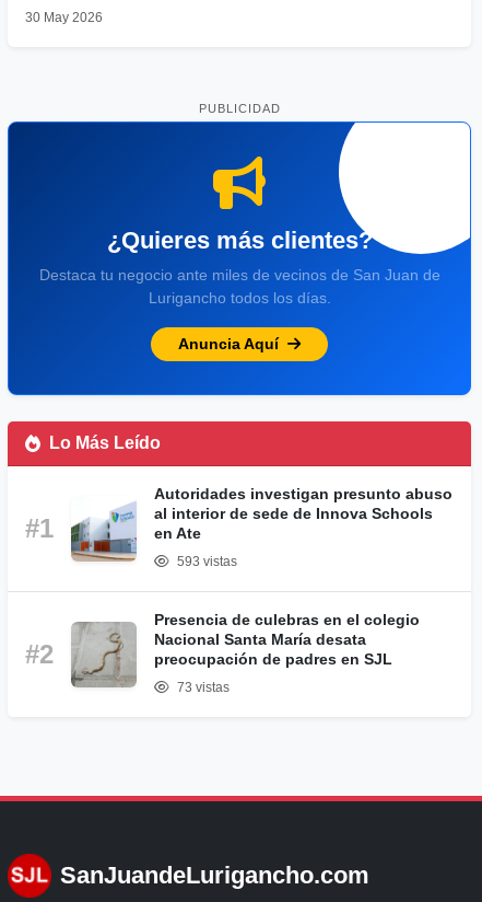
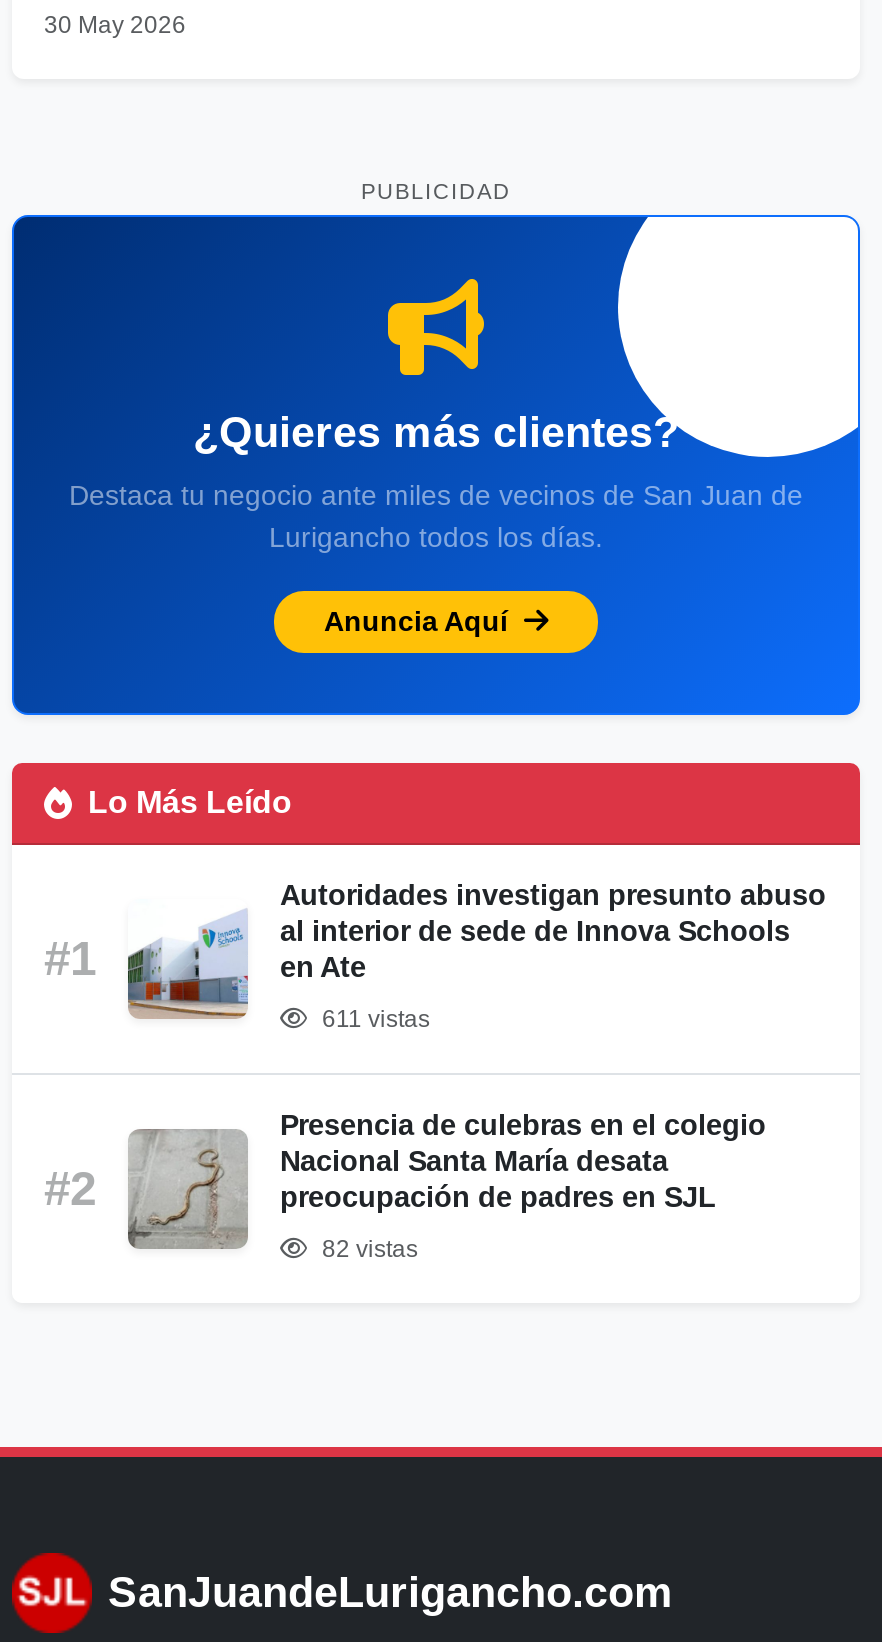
[174,554,237,569] 593 vistas -> [316,1005,430,1033] 611 vistas
[174,680,230,695] 73 vistas -> [316,1235,418,1263] 82 vistas

